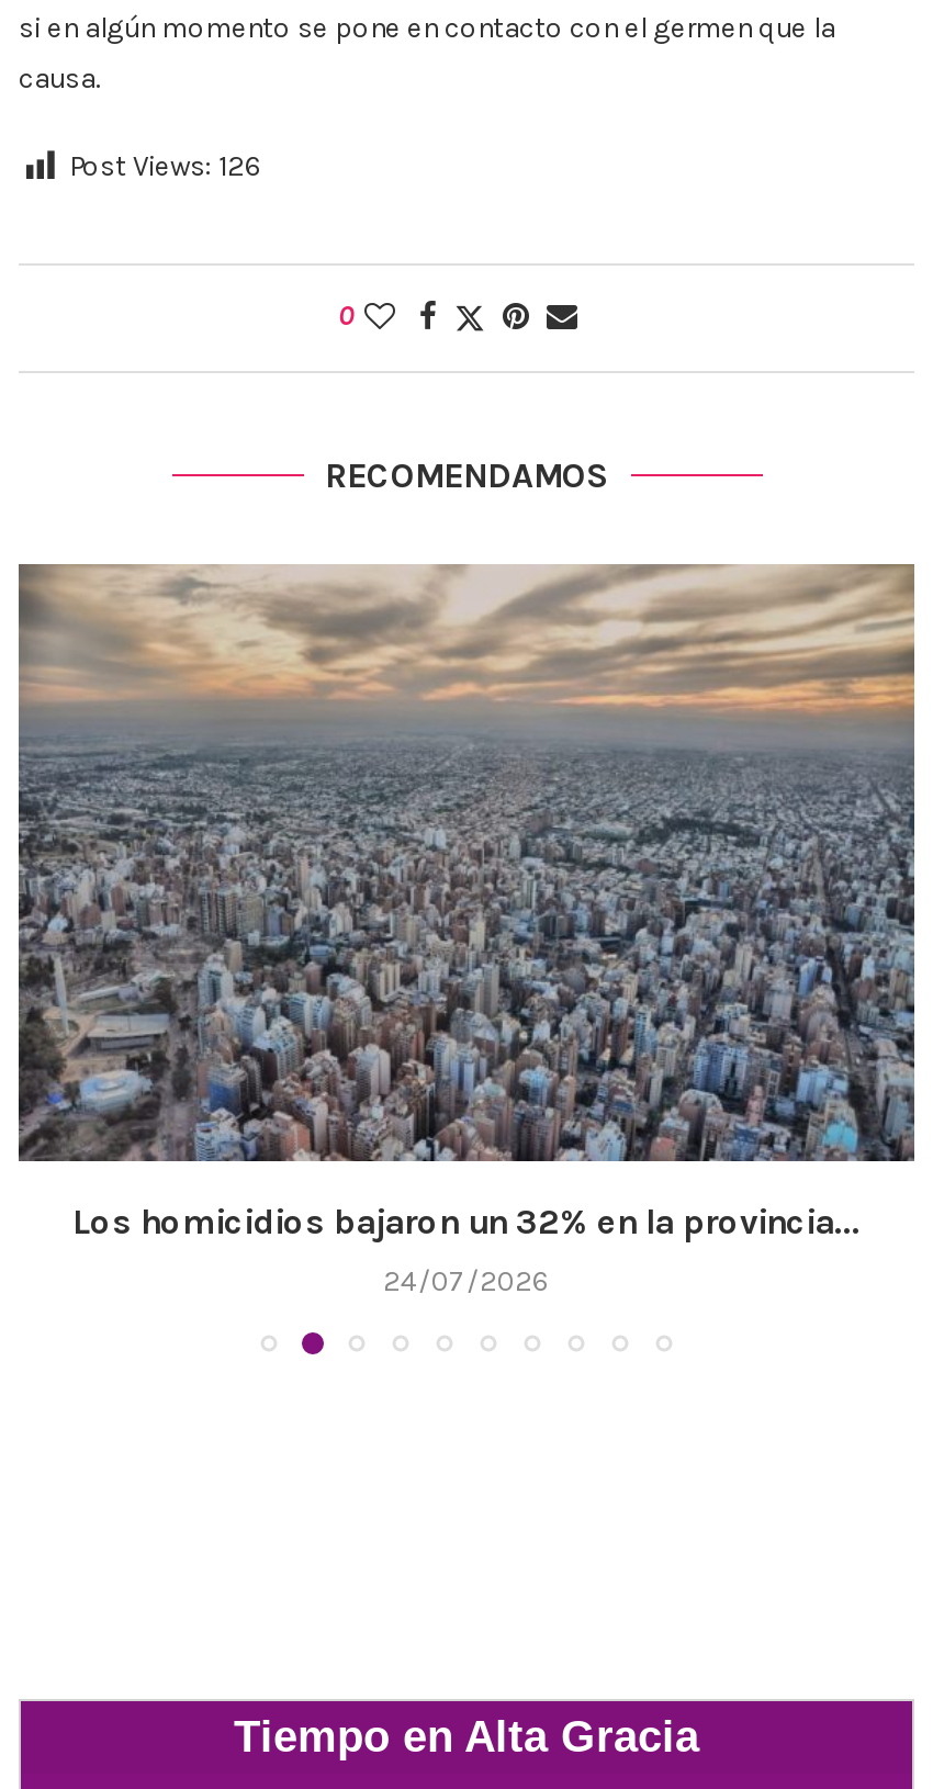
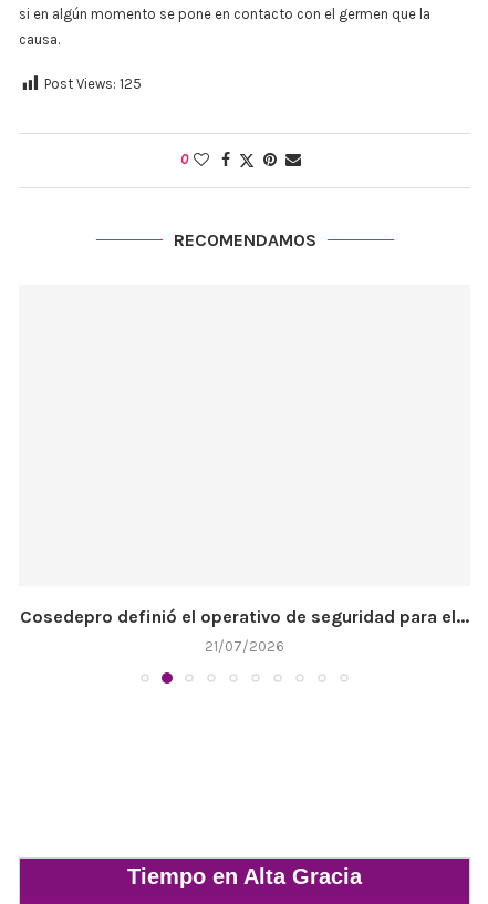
[69,150,262,183] Post Views: 126 -> [44,76,142,92] Post Views: 125
[16,562,917,1163] [image] -> none
[72,1202,861,1243] Los homicidios bajaron un 32% en la provincia... -> [20,606,469,627] Cosedepro definió el operativo de seguridad para el...
[383,1265,550,1298] 24/07/2026 -> [205,639,284,655] 21/07/2026

